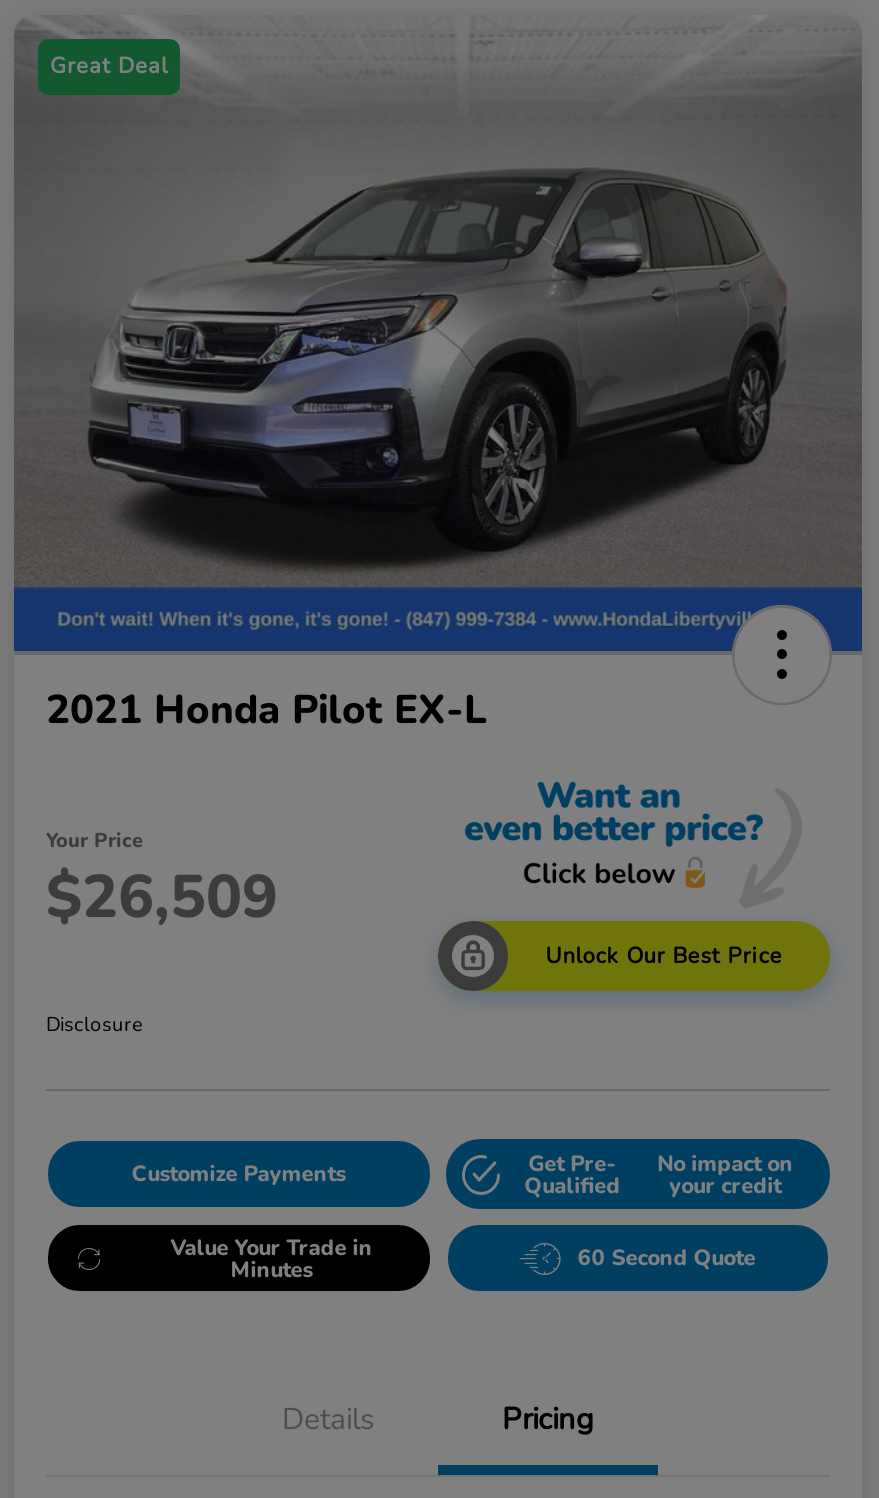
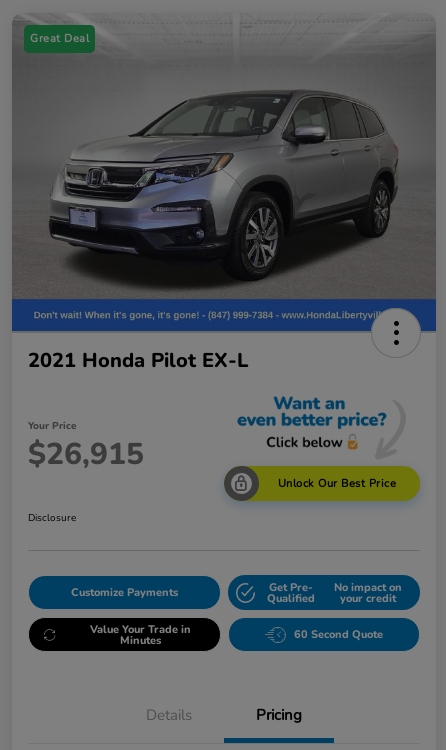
[46,857,278,939] $26,509 -> [28,434,144,475] $26,915

